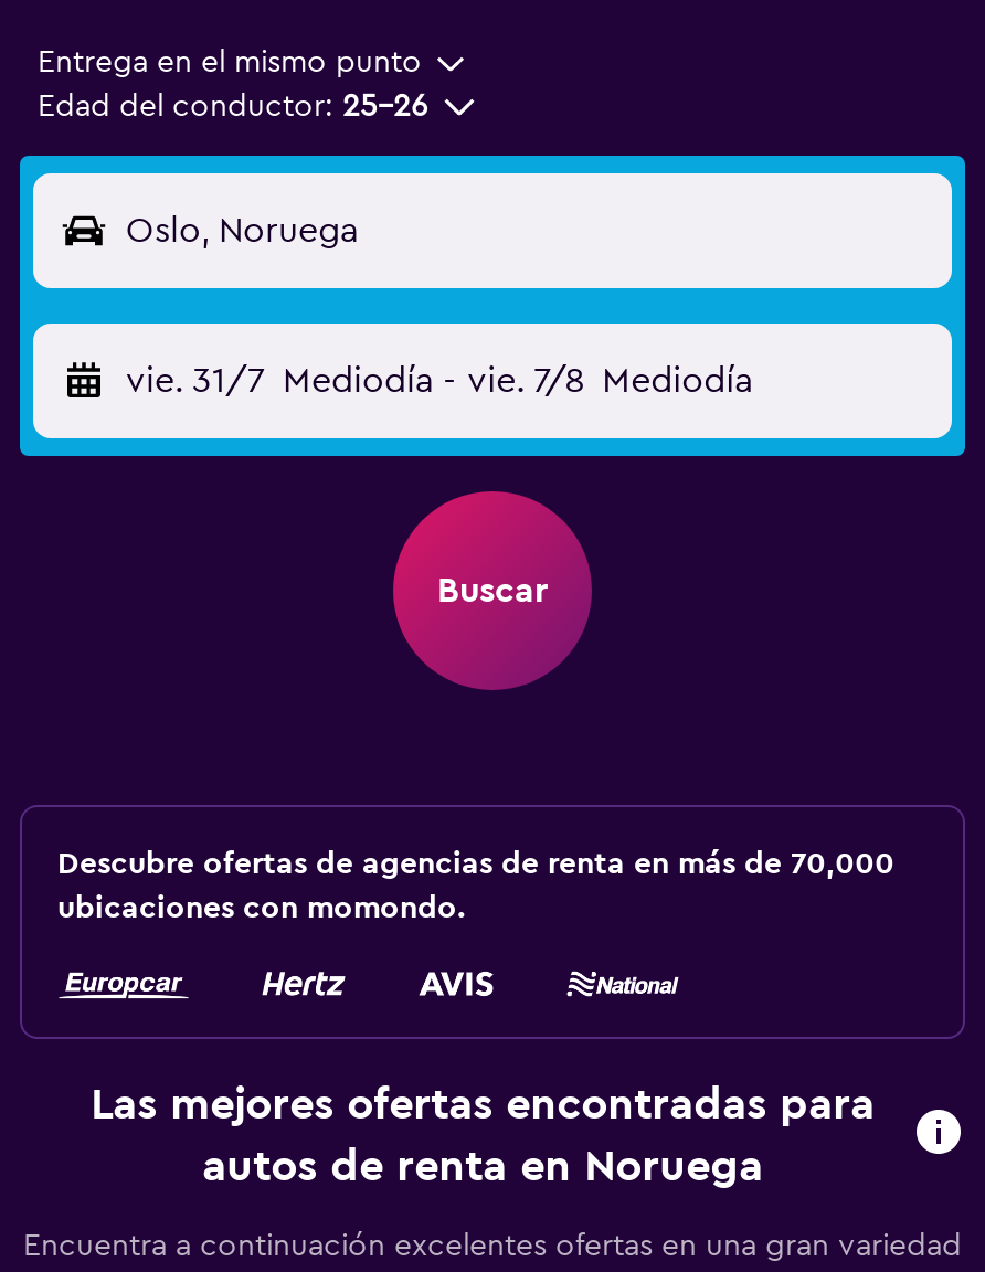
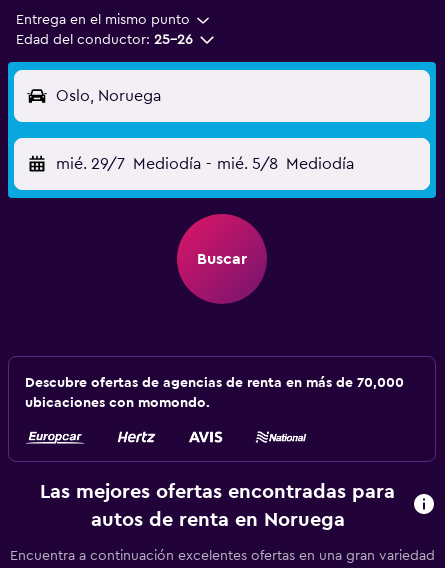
[126,363,752,399] vie. 31/7 Mediodía - vie. 7/8 Mediodía -> [56,156,354,172] mié. 29/7 Mediodía - mié. 5/8 Mediodía

